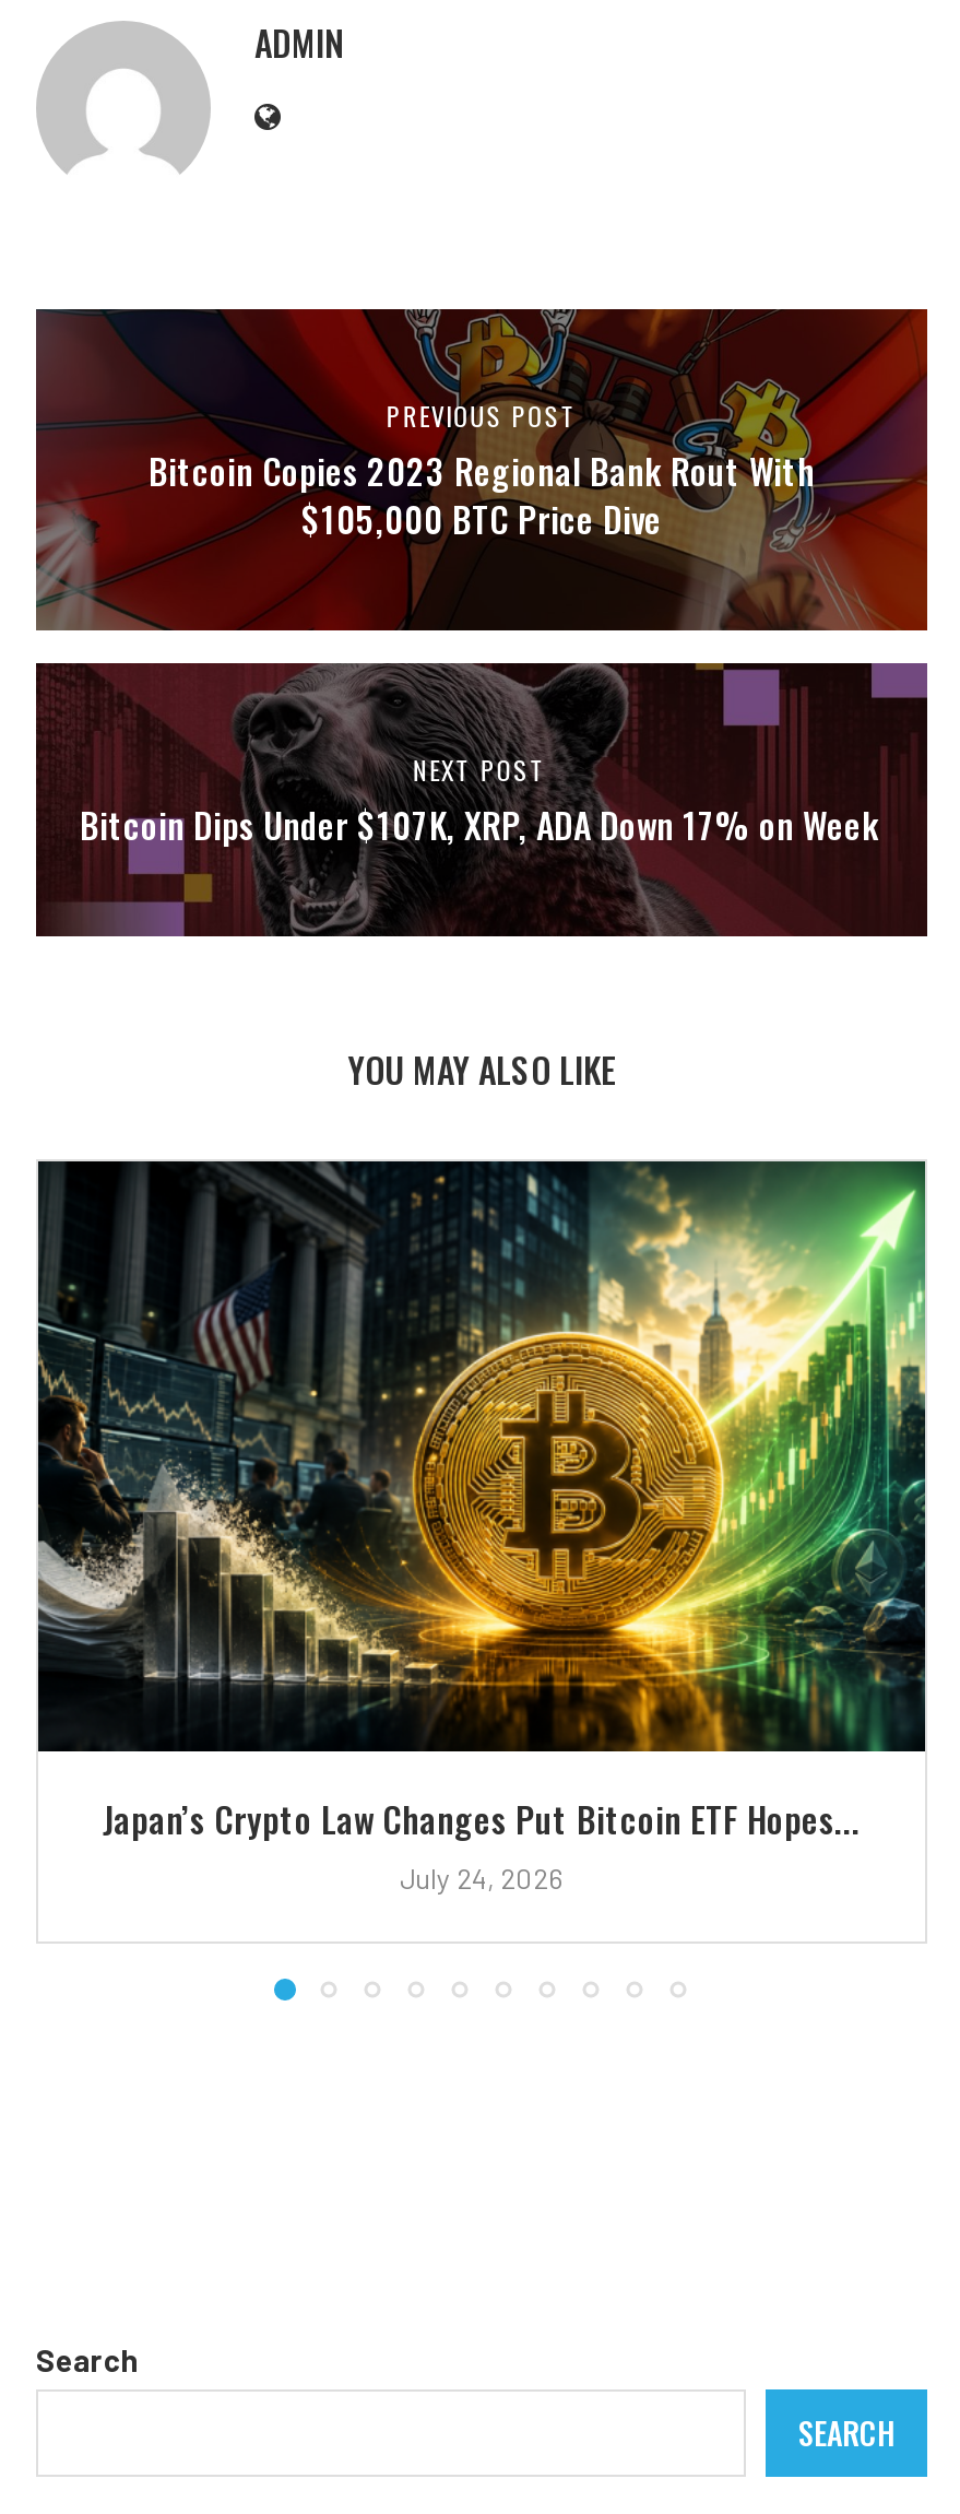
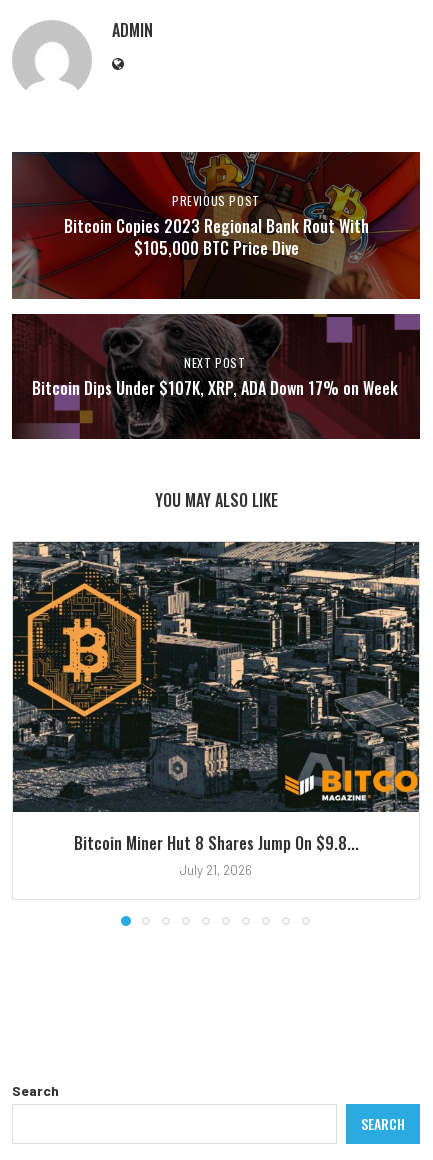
[36,1159,927,1897] [image] | Japan’s Crypto Law Changes Put Bitcoin ETF Hopes... | July 24, 2026 -> [12,541,420,878] [image] | Bitcoin Miner Hut 8 Shares Jump On $9.8... | July 21, 2026

